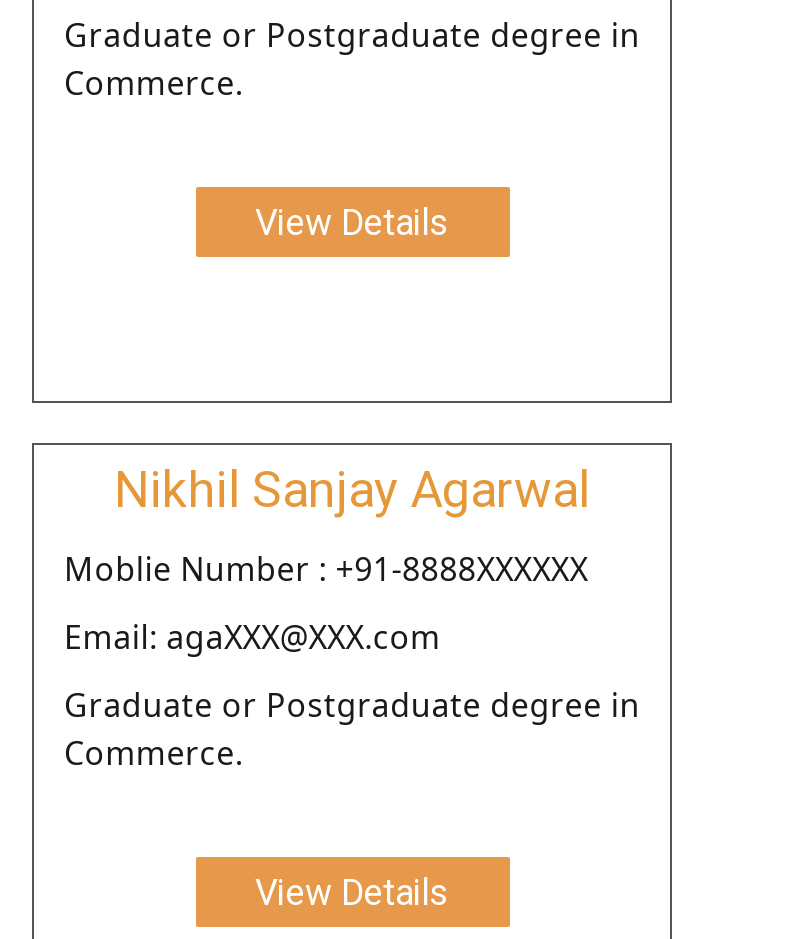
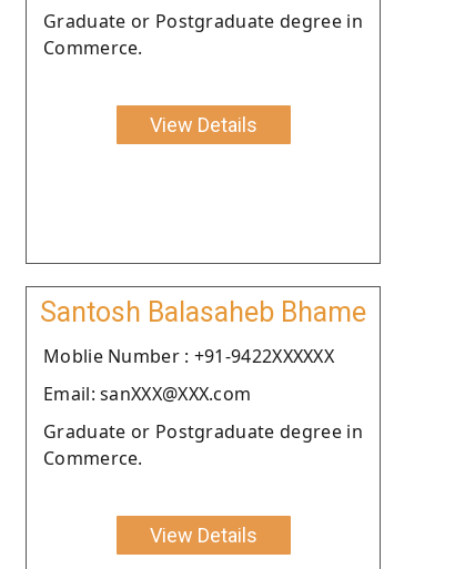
[114,461,590,519] Nikhil Sanjay Agarwal -> [40,297,366,329] Santosh Balasaheb Bhame
[64,547,588,591] Moblie Number : +91-8888XXXXXX -> [43,344,334,369] Moblie Number : +91-9422XXXXXX
[64,615,441,659] Email: agaXXX@XXX.com -> [43,382,251,406] Email: sanXXX@XXX.com

